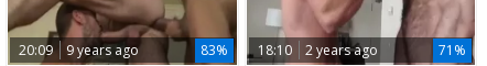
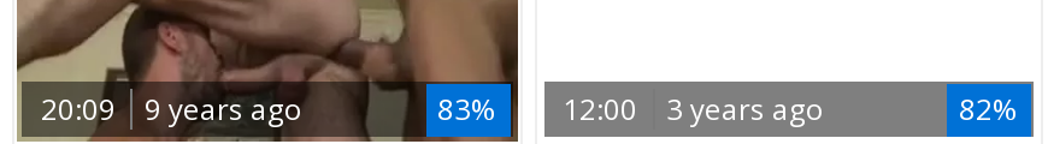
[257,41,466,59] 18:10 | 2 years ago | 71% -> [563,89,1019,130] 12:00 | 3 years ago | 82%

